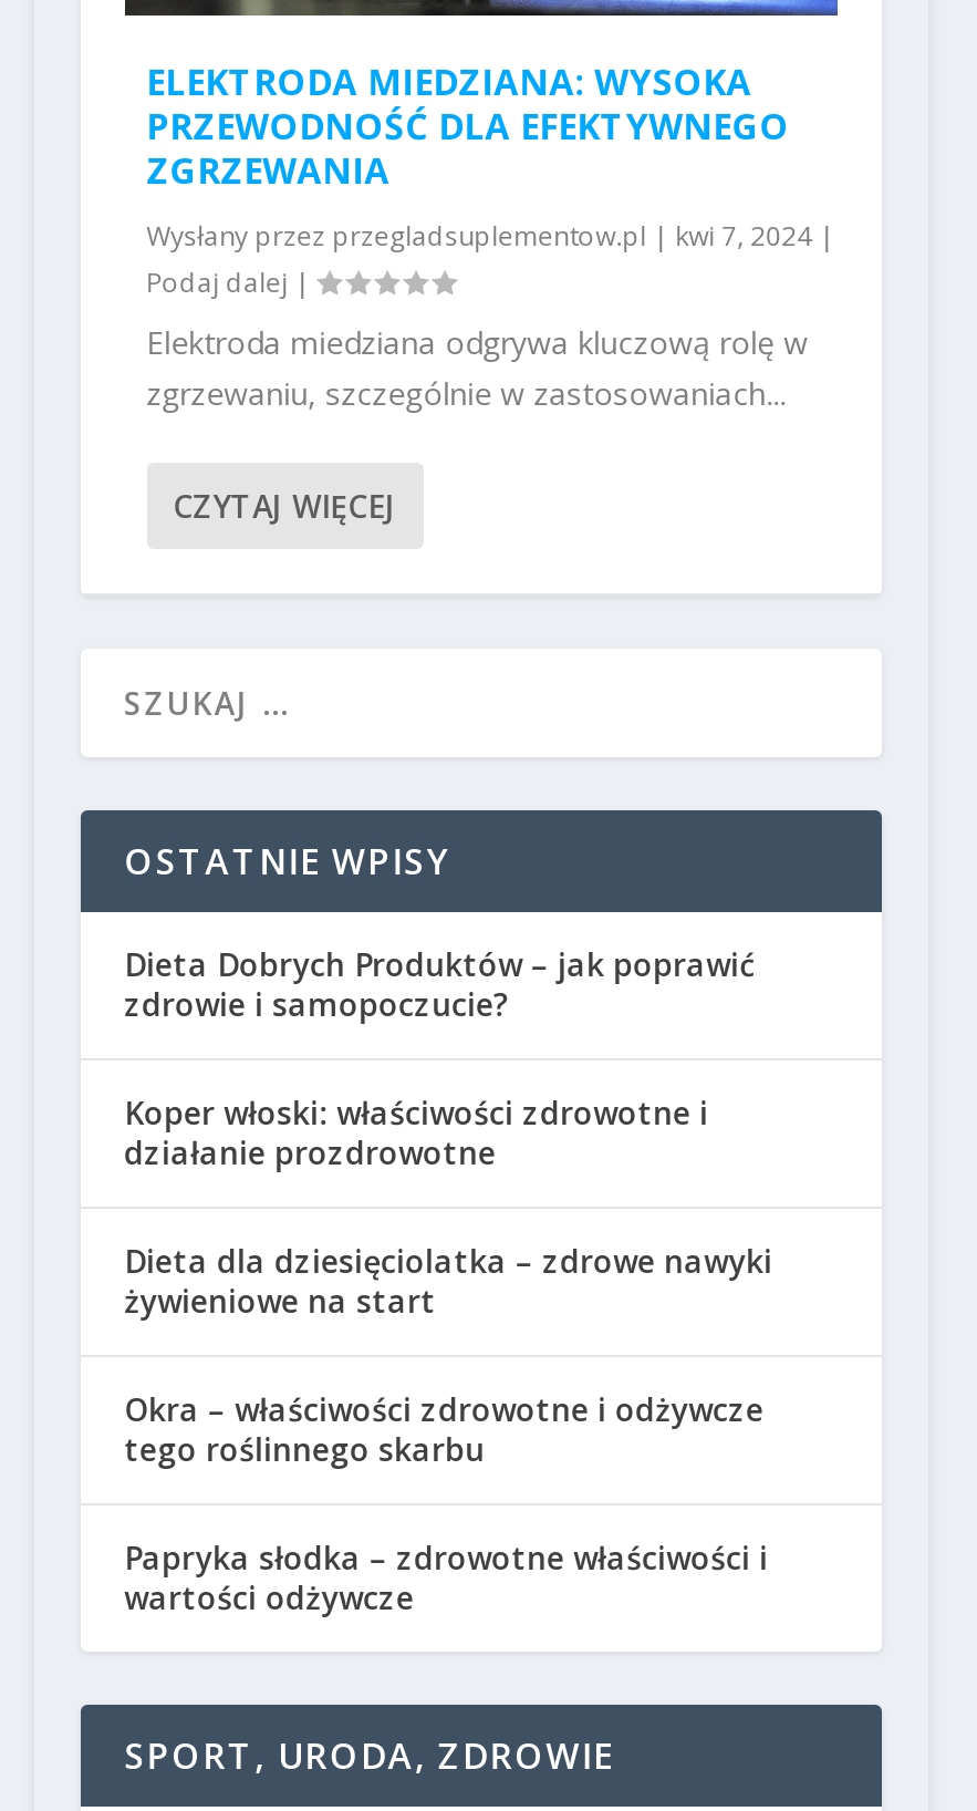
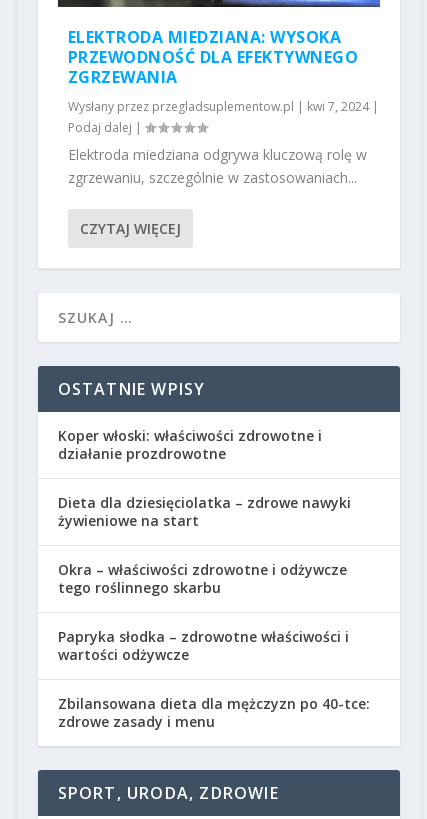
[124,944,755,1026] Dieta Dobrych Produktów – jak poprawić | zdrowie i samopoczucie? -> none
moved [124,1092,773,1619] -> [58,426,351,664]: Koper włoski: właściwości zdrowotne i | działanie prozdrowotne | Dieta dla dziesięciolatka – zdrowe nawyki | żywieniowe na start | Okra – właściwości zdrowotne i odżywcze | tego roślinnego skarbu | Papryka słodka – zdrowotne właściwości i | wartości odżywcze
none -> [58,694,370,731] Zbilansowana dieta dla mężczyzn po 40-tce: | zdrowe zasady i menu

